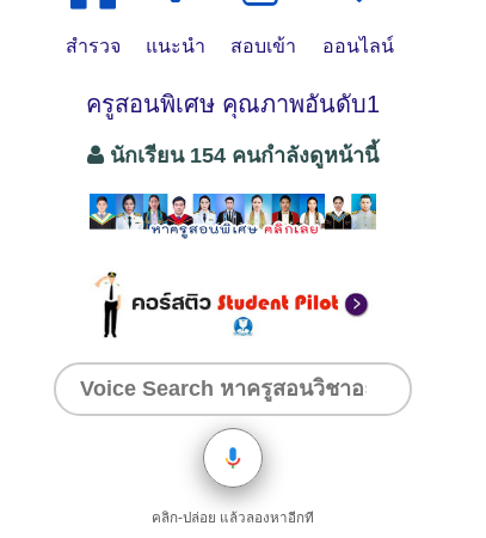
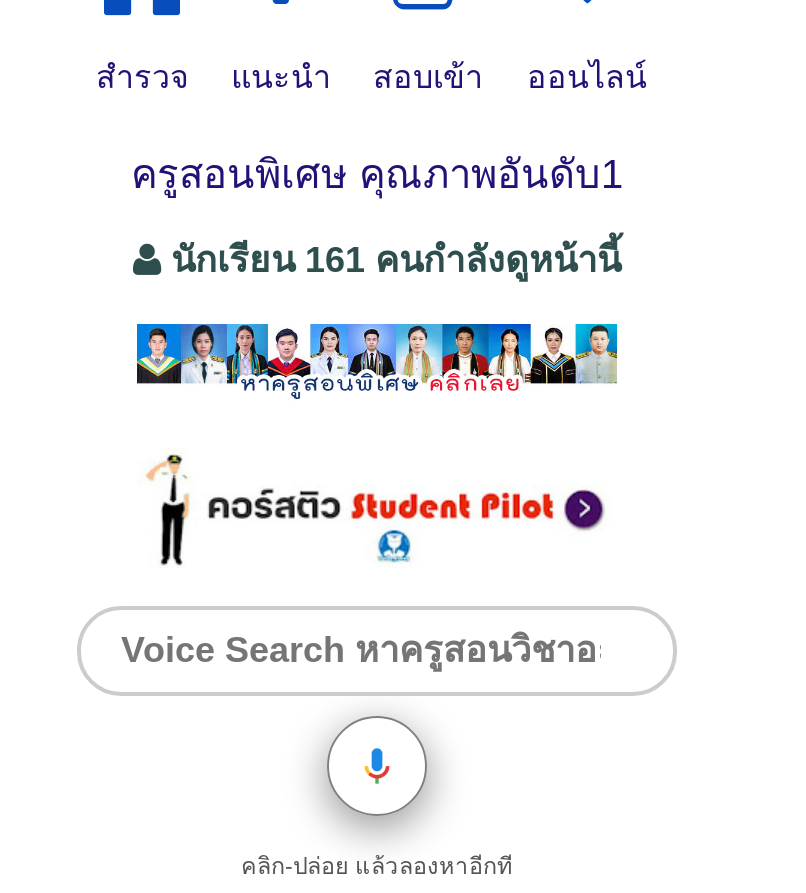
[104,143,379,167] นักเรียน 154 คนกำลังดูหน้านี้ -> [161,240,621,280] นักเรียน 161 คนกำลังดูหน้านี้

